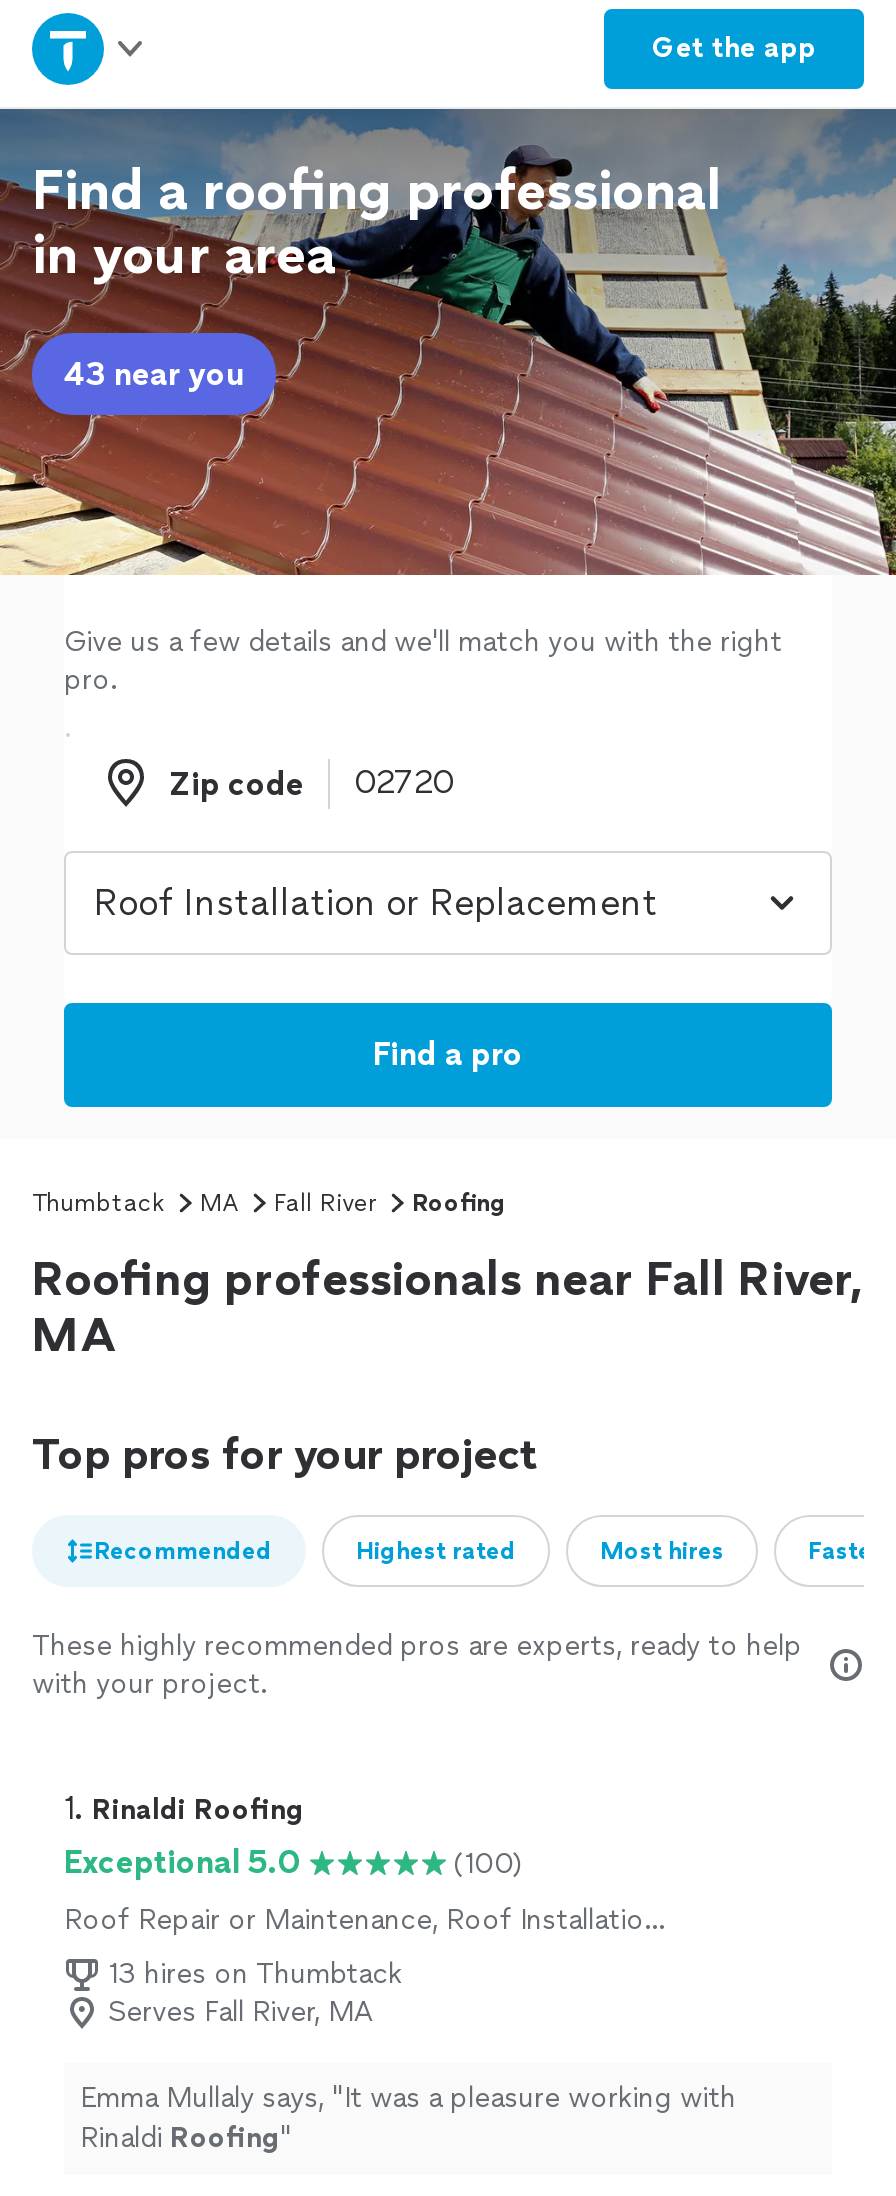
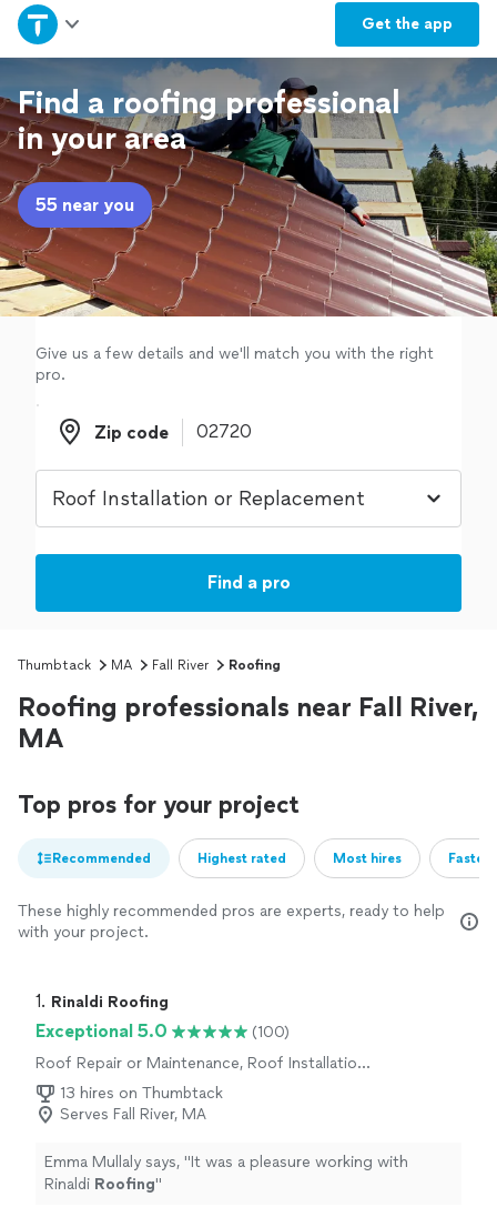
[64,355,244,393] 43 near you -> [35,194,134,215] 55 near you

